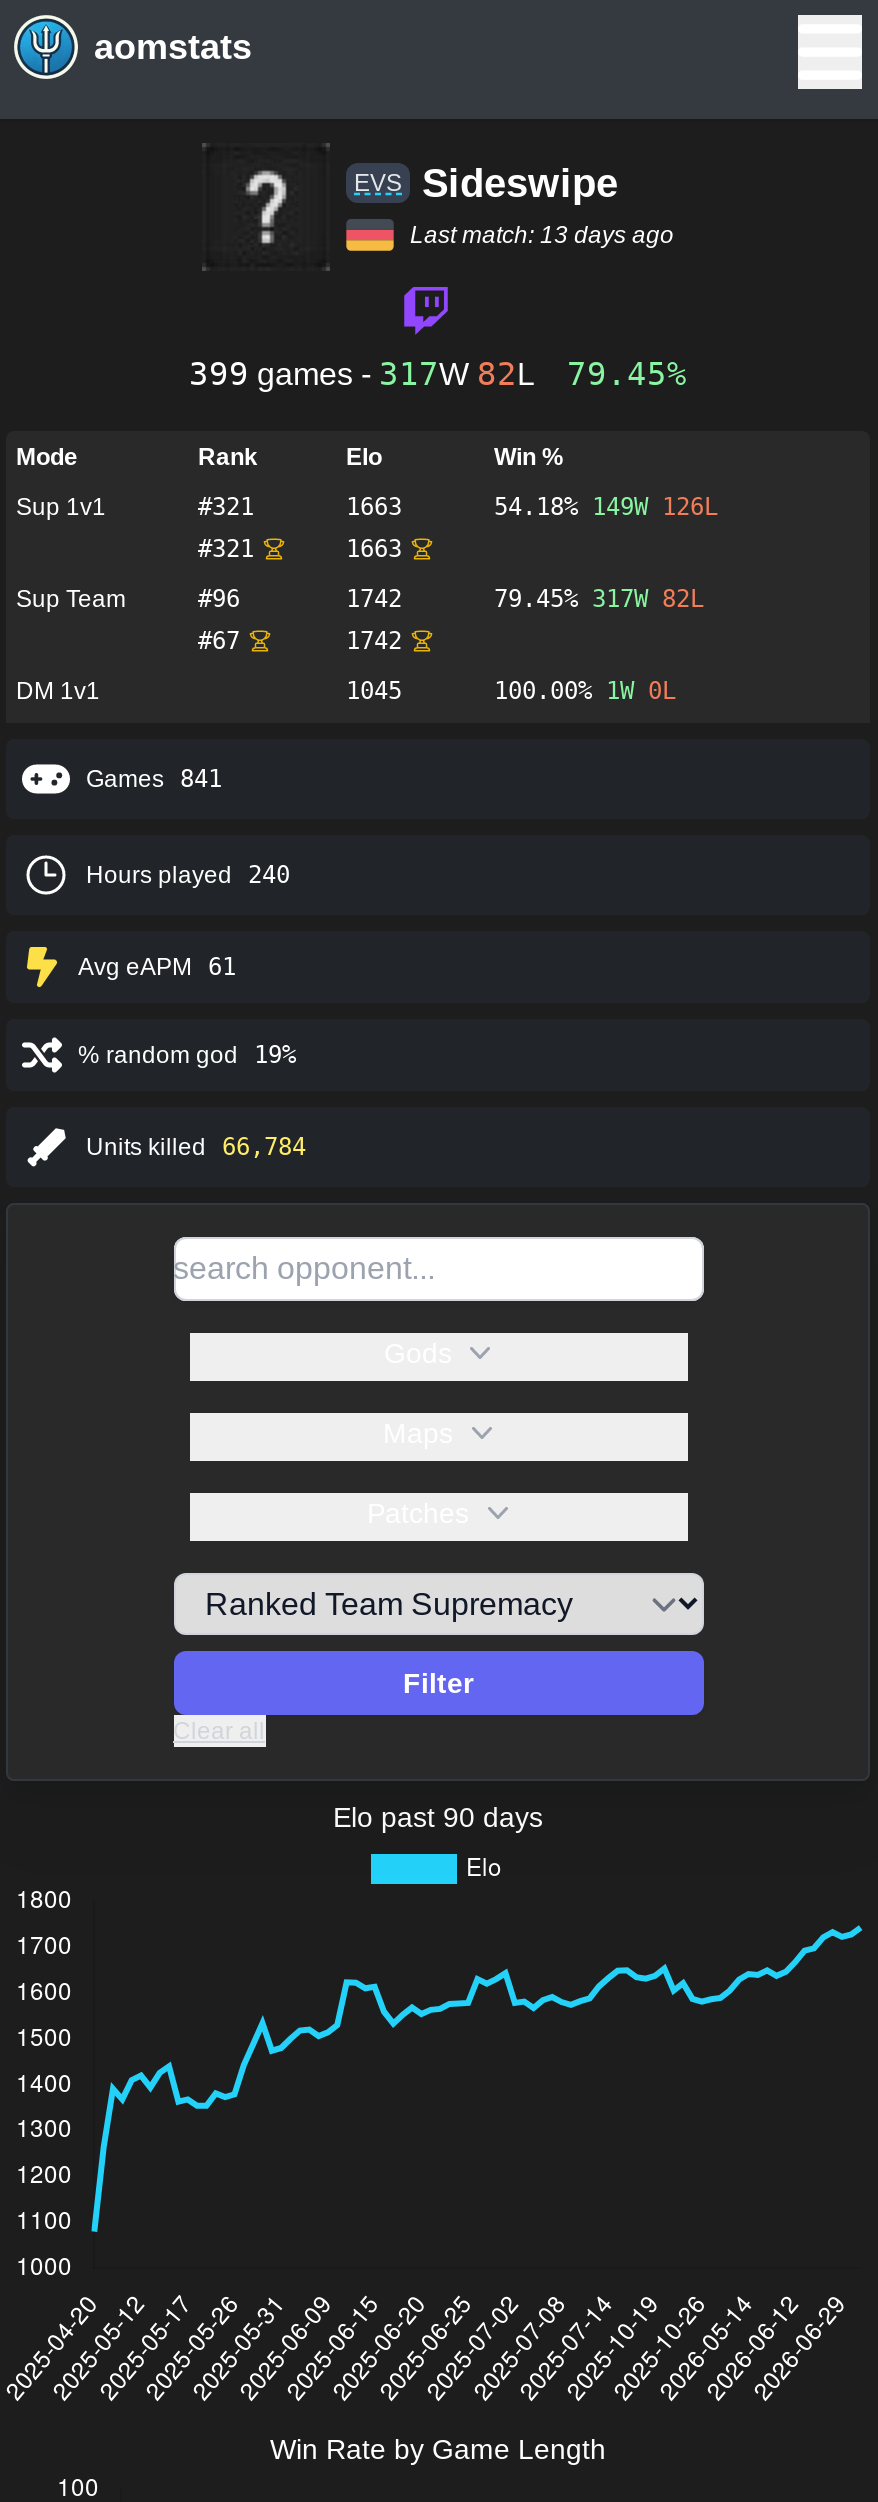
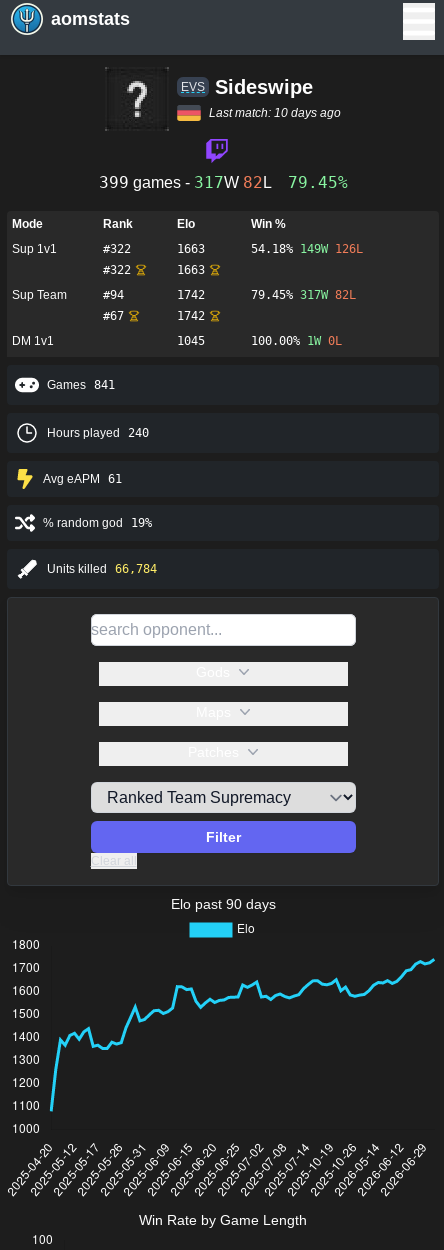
[410,221,674,249] Last match: 13 days ago -> [209,106,341,120] Last match: 10 days ago
[198,493,254,521] #321 -> [103,242,131,256] #322
[198,535,254,563] #321 -> [103,263,131,277] #322
[198,585,240,613] #96 -> [103,288,124,302] #94

